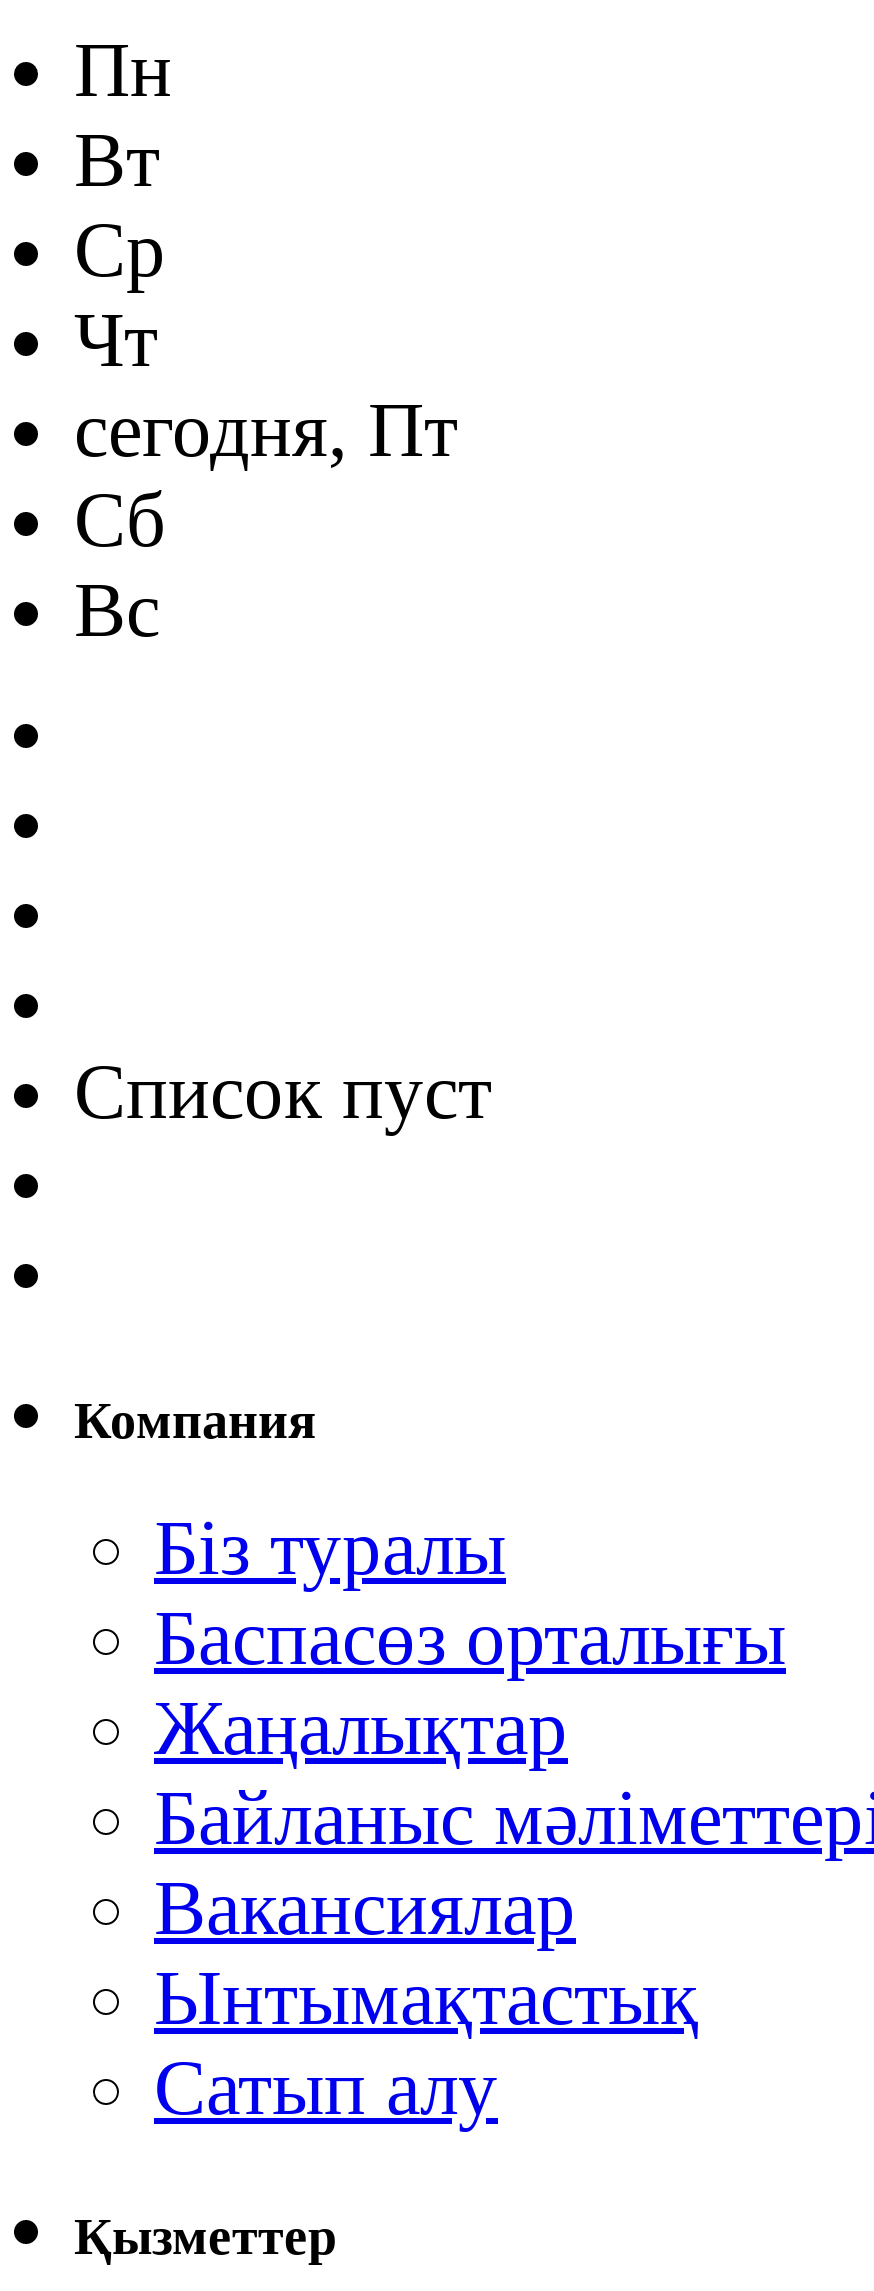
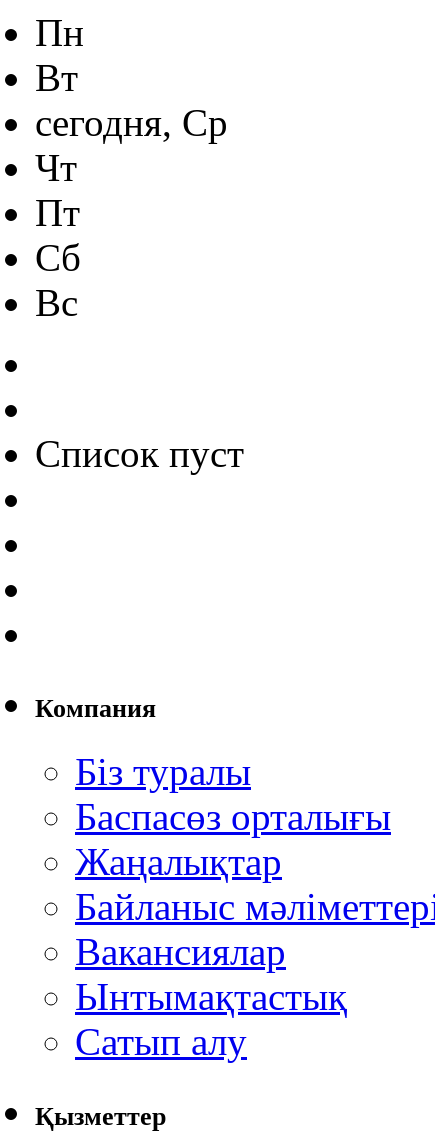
[74,207,166,293] Ср -> [35,101,228,144] сегодня, Ср
[74,387,458,473] сегодня, Пт -> [35,191,80,234] Пт
moved [74,1049,492,1135] -> [35,432,244,475]: Список пуст

